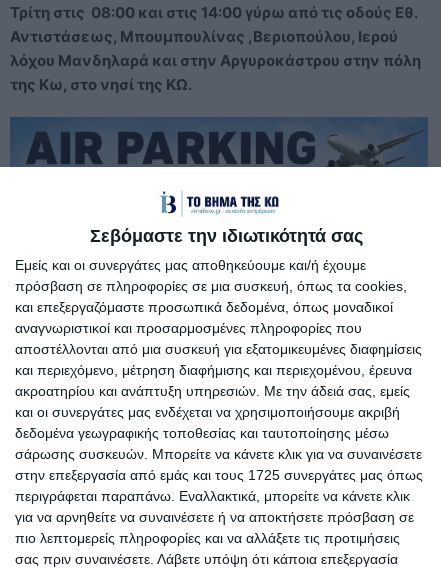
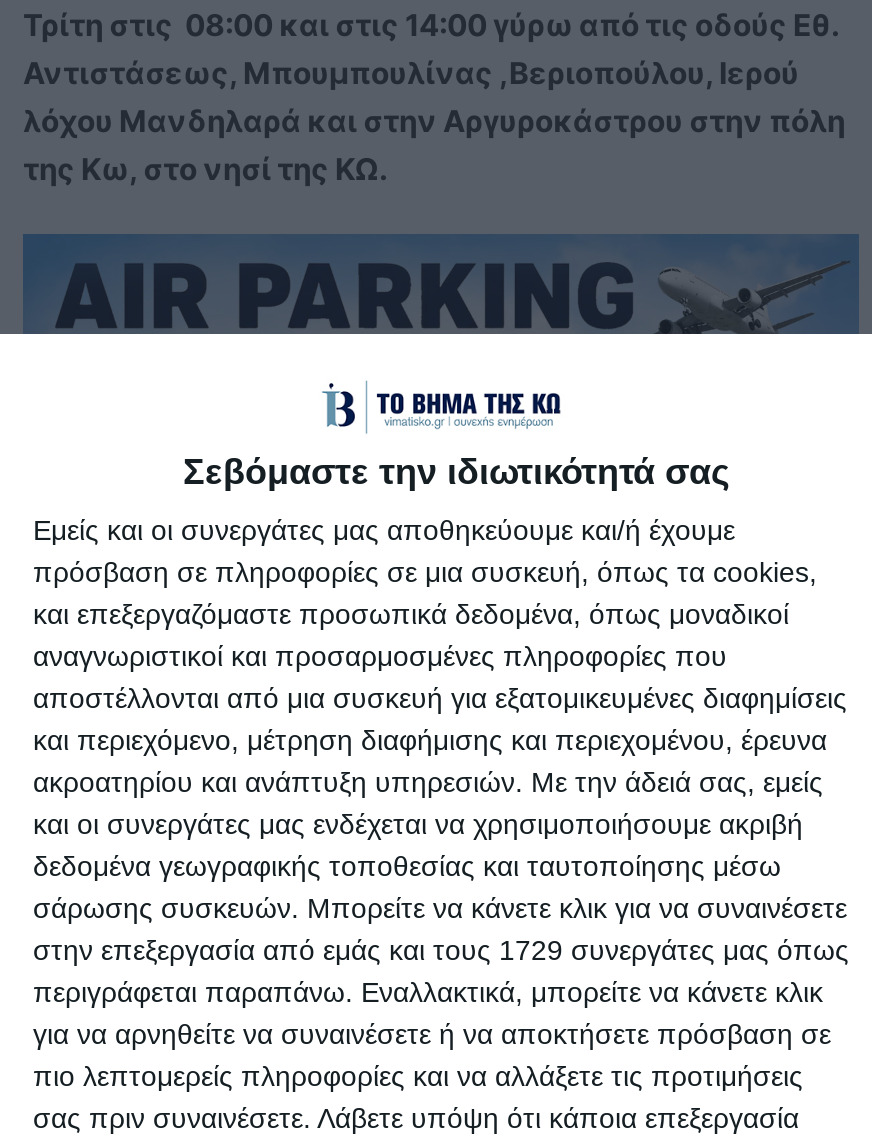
[15,466,423,482] στην επεξεργασία από εμάς και τους 1725 συνεργάτες μας όπως -> [33,933,849,965] στην επεξεργασία από εμάς και τους 1729 συνεργάτες μας όπως

